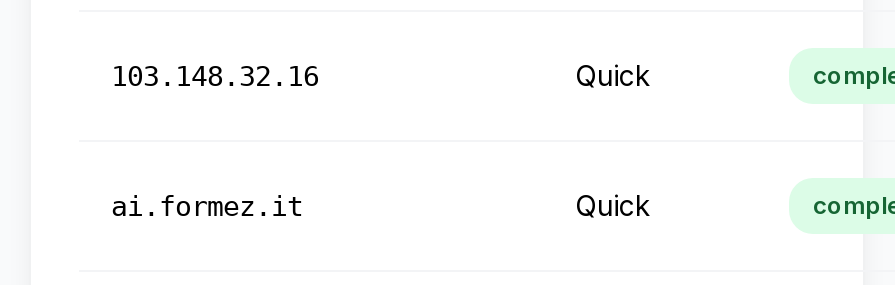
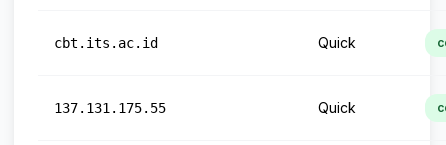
[111,60,319,92] 103.148.32.16 -> [54,35,158,51] cbt.its.ac.id
[111,190,303,222] ai.formez.it -> [54,100,166,116] 137.131.175.55

